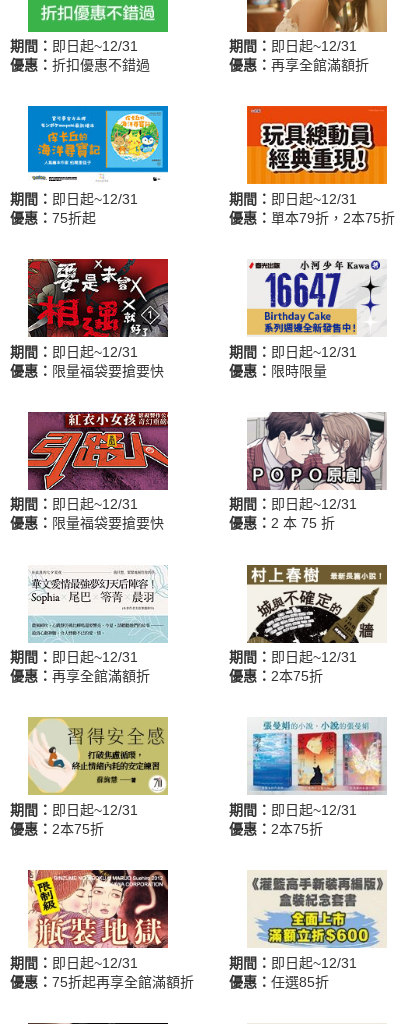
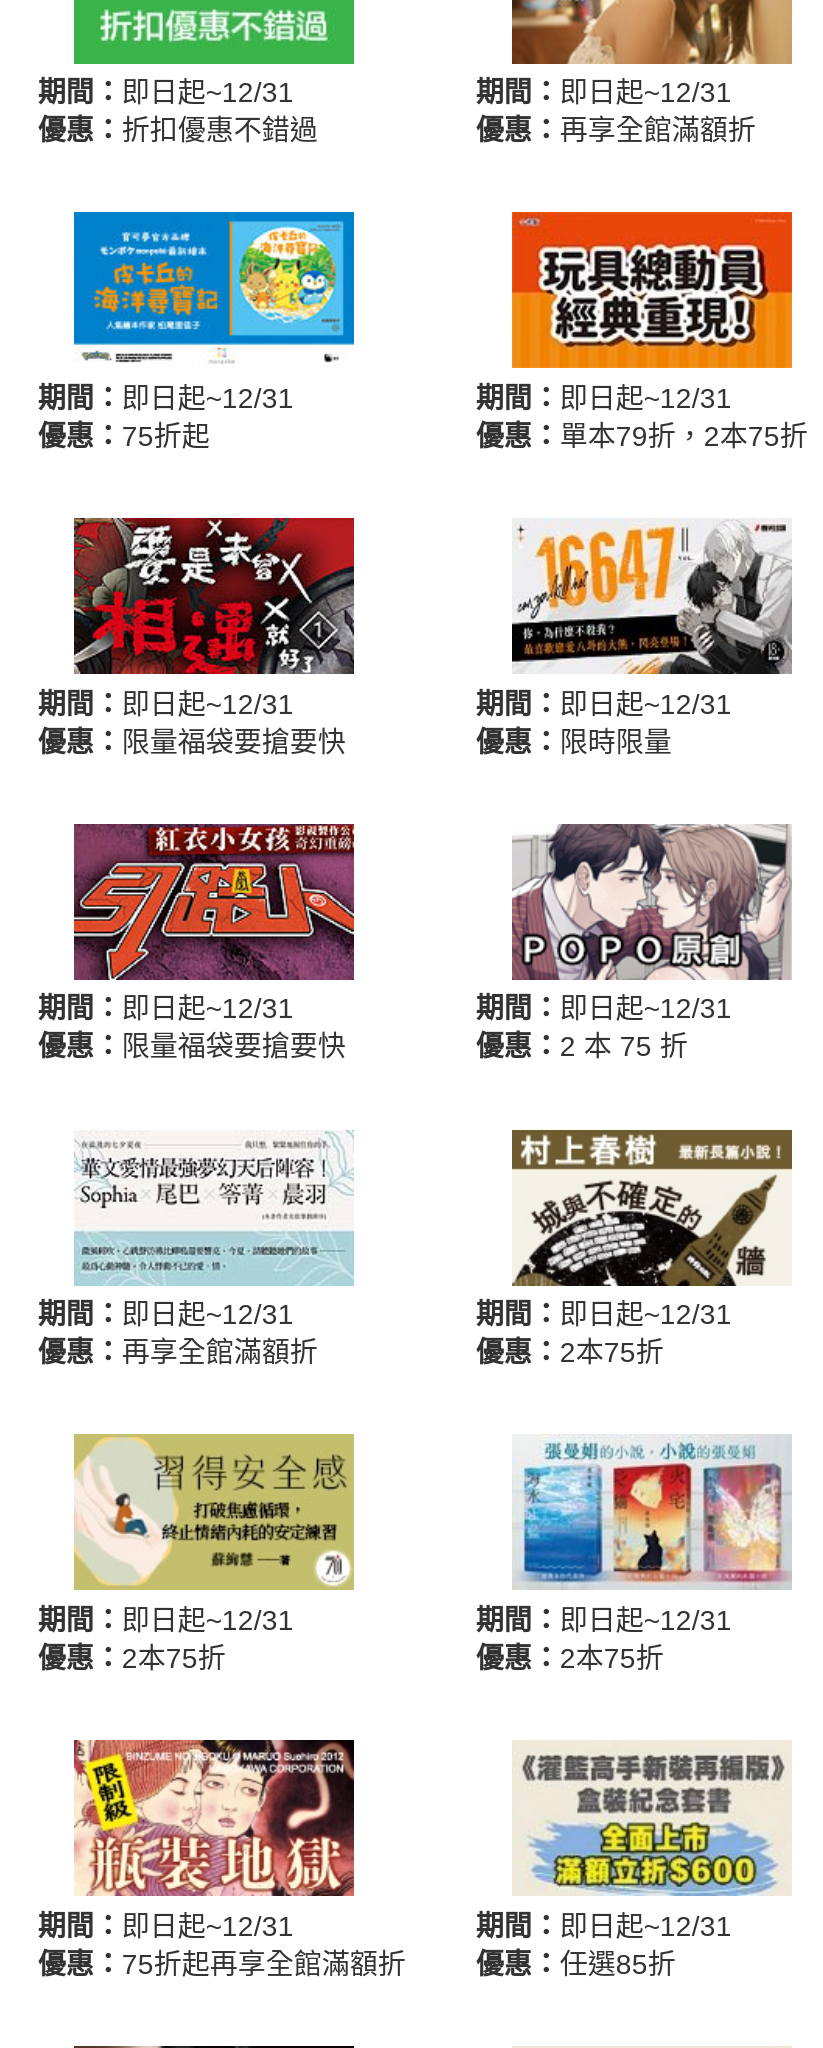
[246,260,386,337] [image] -> [510,522,792,676] [image]

